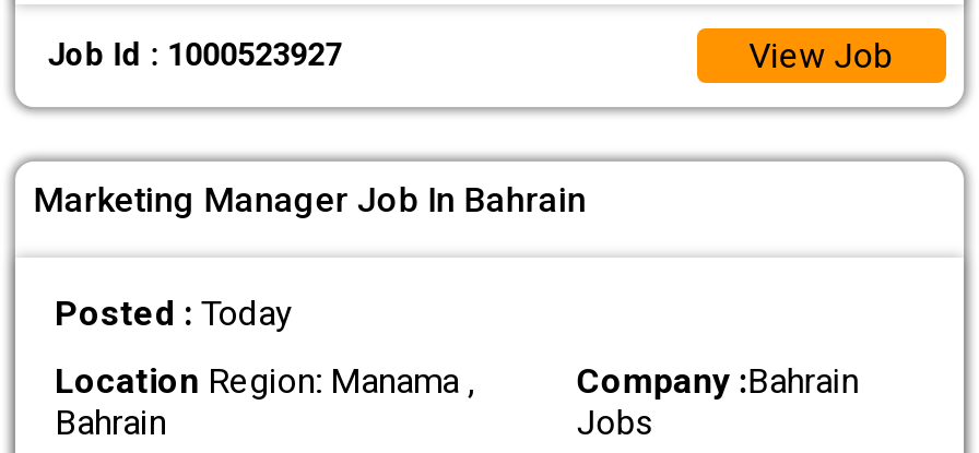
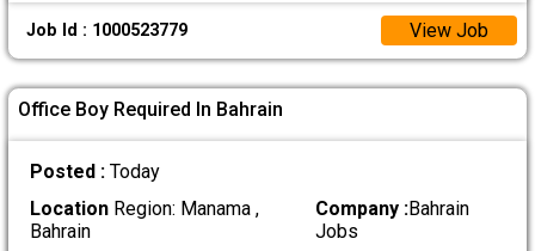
[48,37,343,74] Job Id : 1000523927 -> [26,20,187,41] Job Id : 1000523779
[34,179,587,220] Marketing Manager Job In Bahrain -> [18,98,284,120] Office Boy Required In Bahrain

